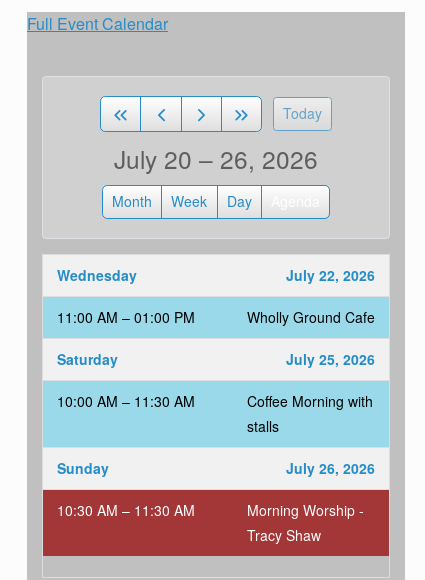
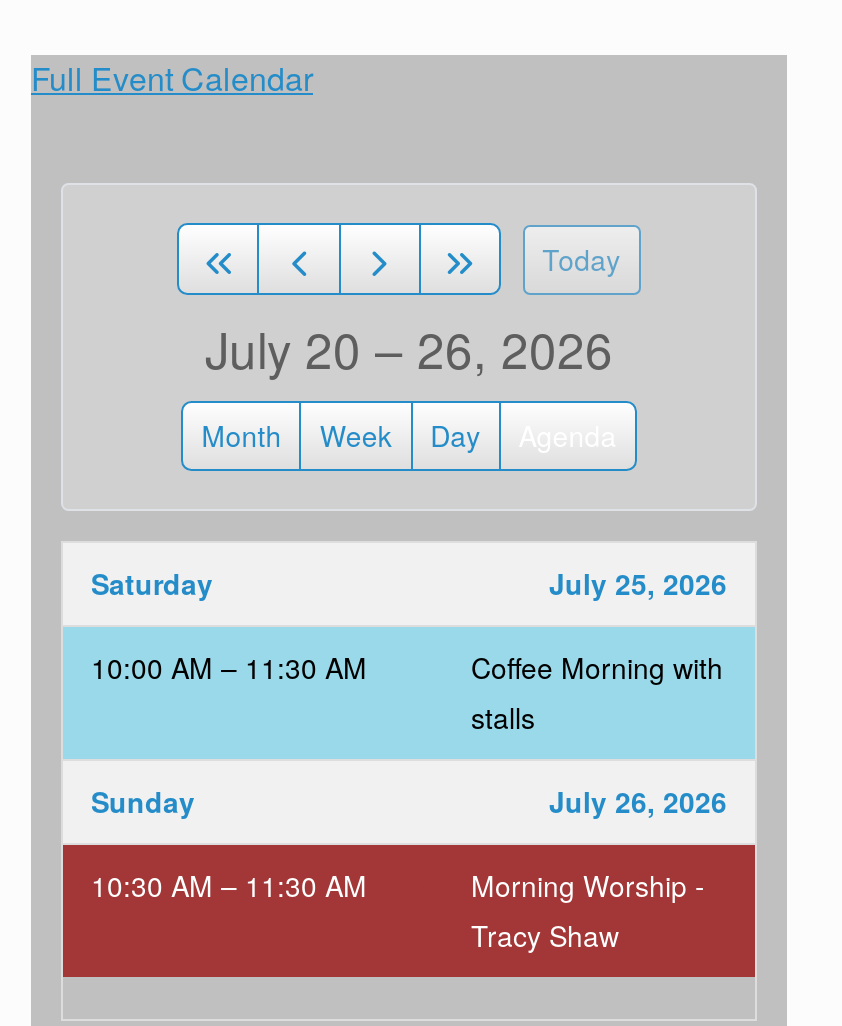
[57,265,375,327] Wednesday | July 22, 2026 | 11:00 AM – 01:00 PM | Wholly Ground Cafe -> none

